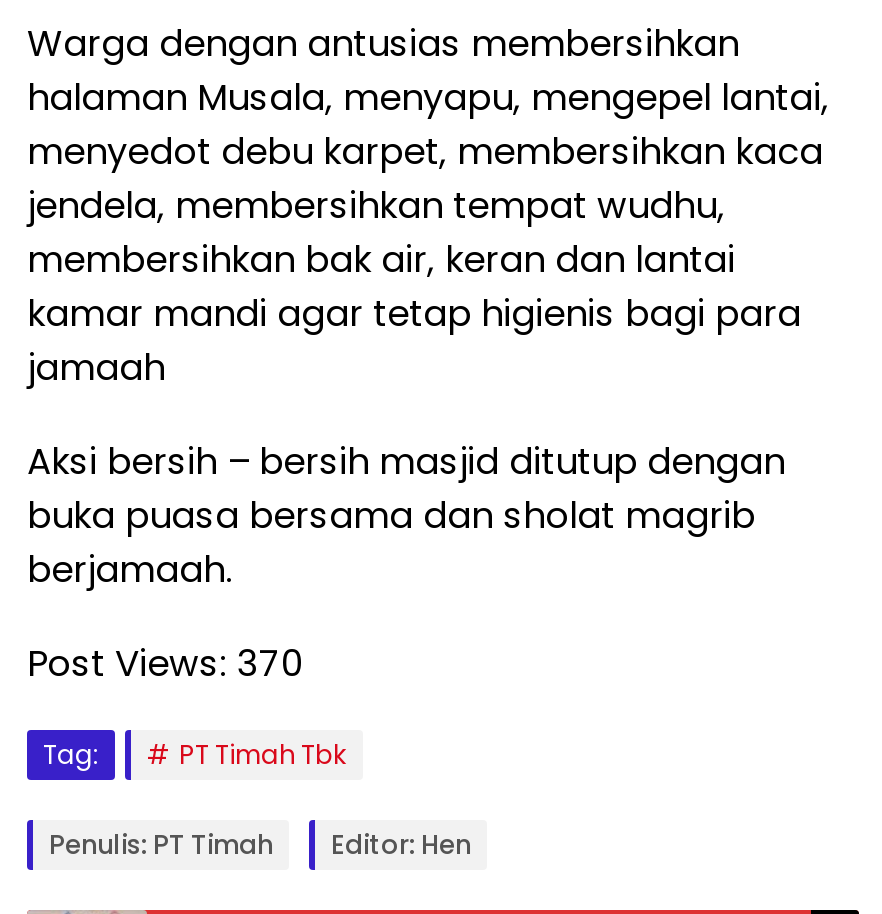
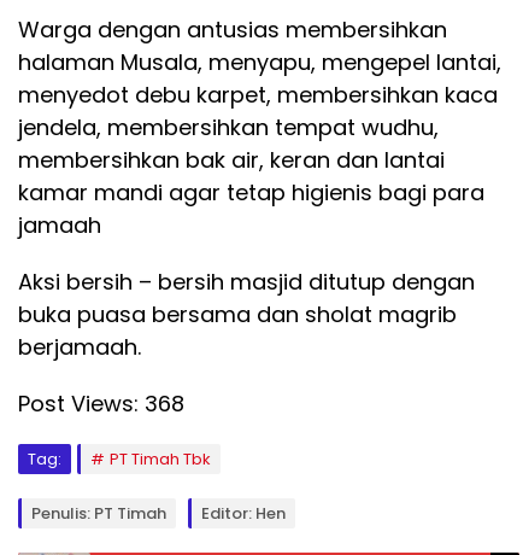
[27,638,303,688] Post Views: 370 -> [18,388,184,419] Post Views: 368

